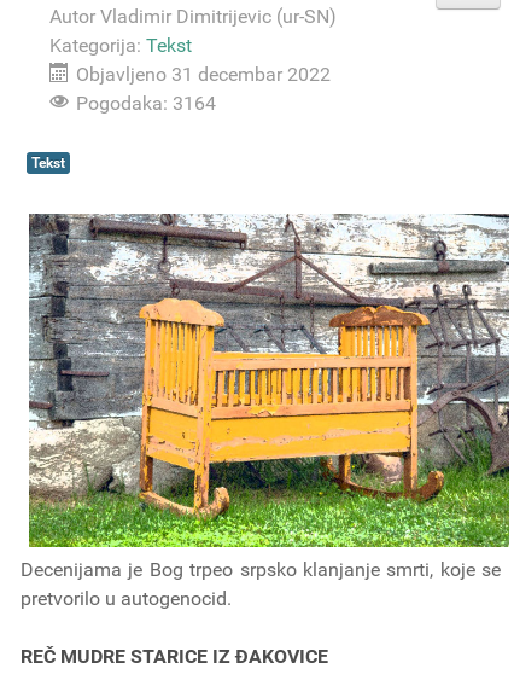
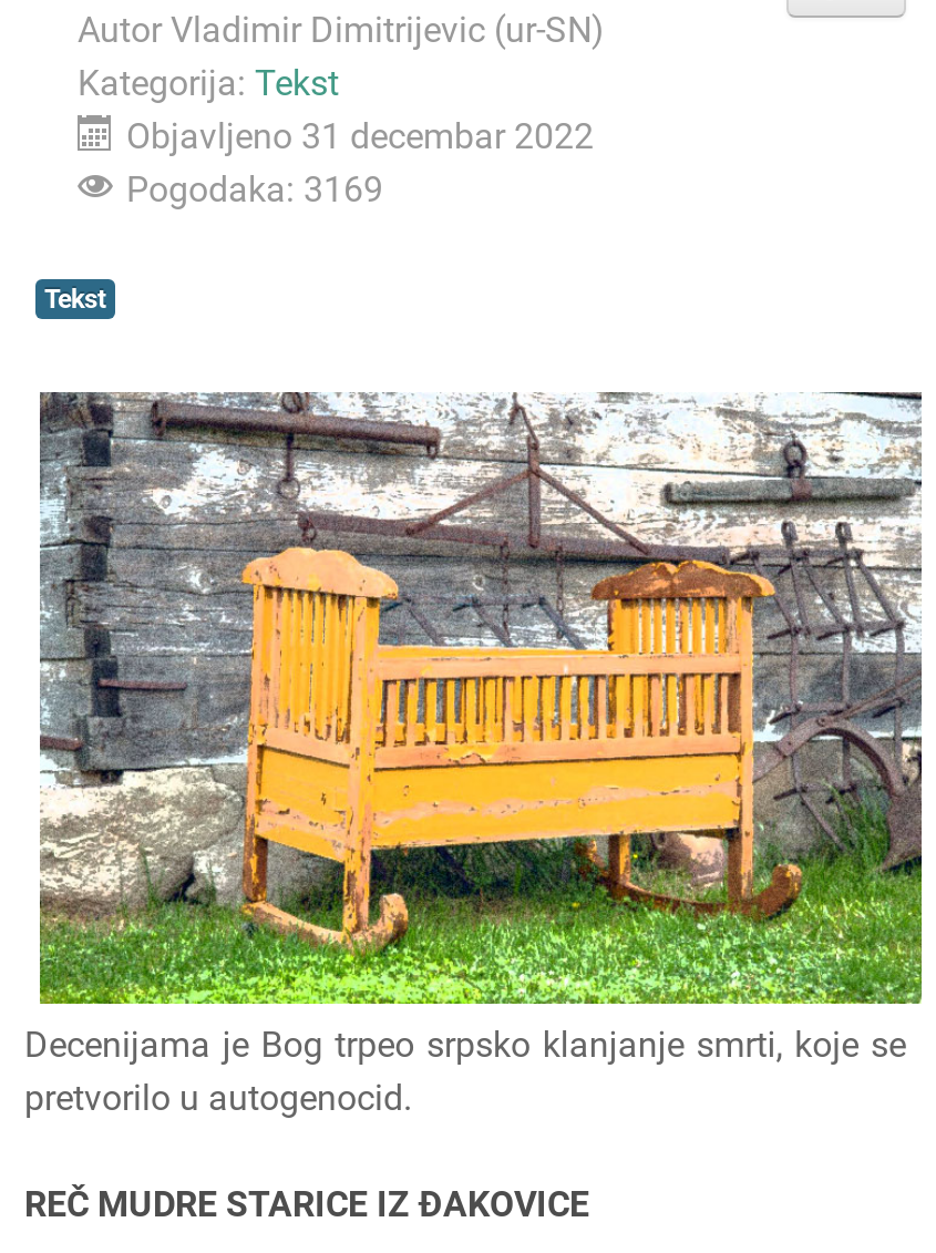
[76,92,216,115] Pogodaka: 3164 -> [126,168,383,210] Pogodaka: 3169

